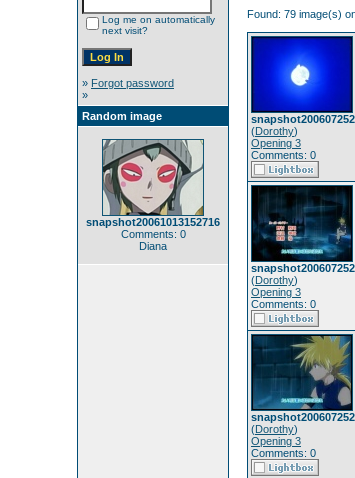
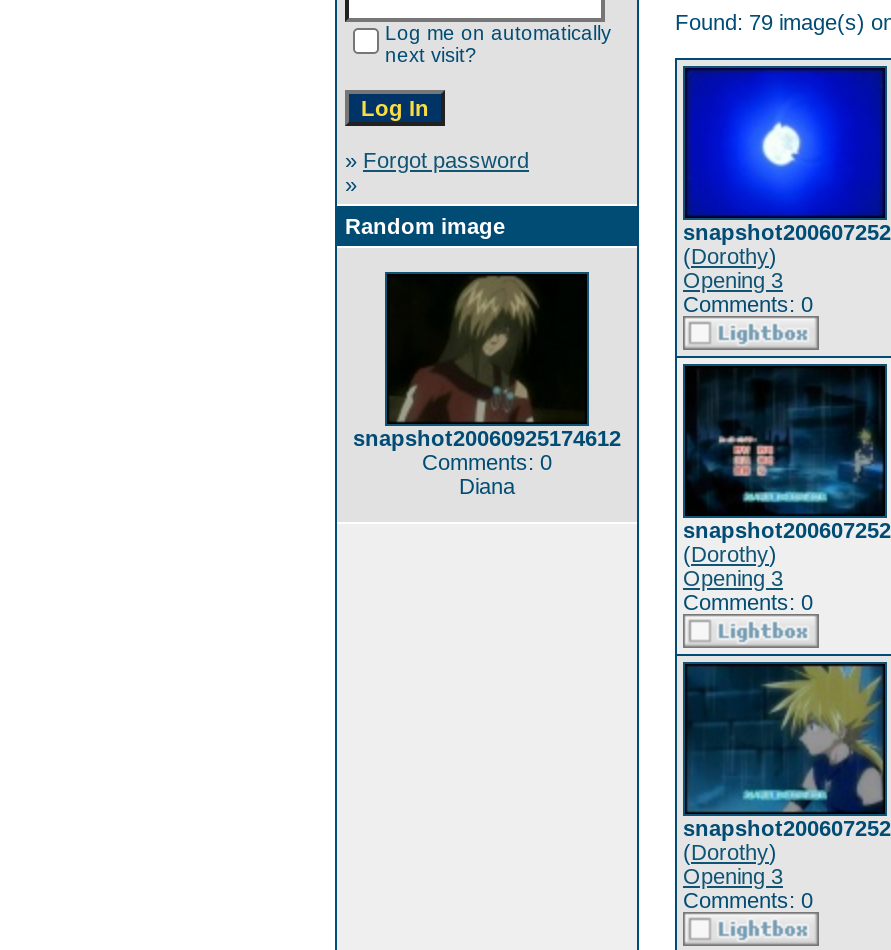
[86,139,220,228] [image] | snapshot20061013152716 -> [353,272,621,450] [image] | snapshot20060925174612

